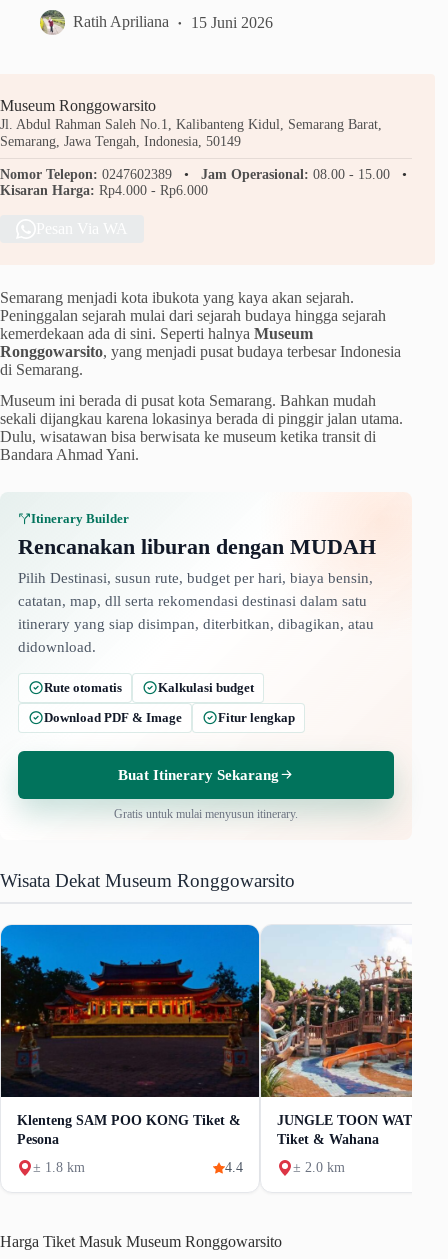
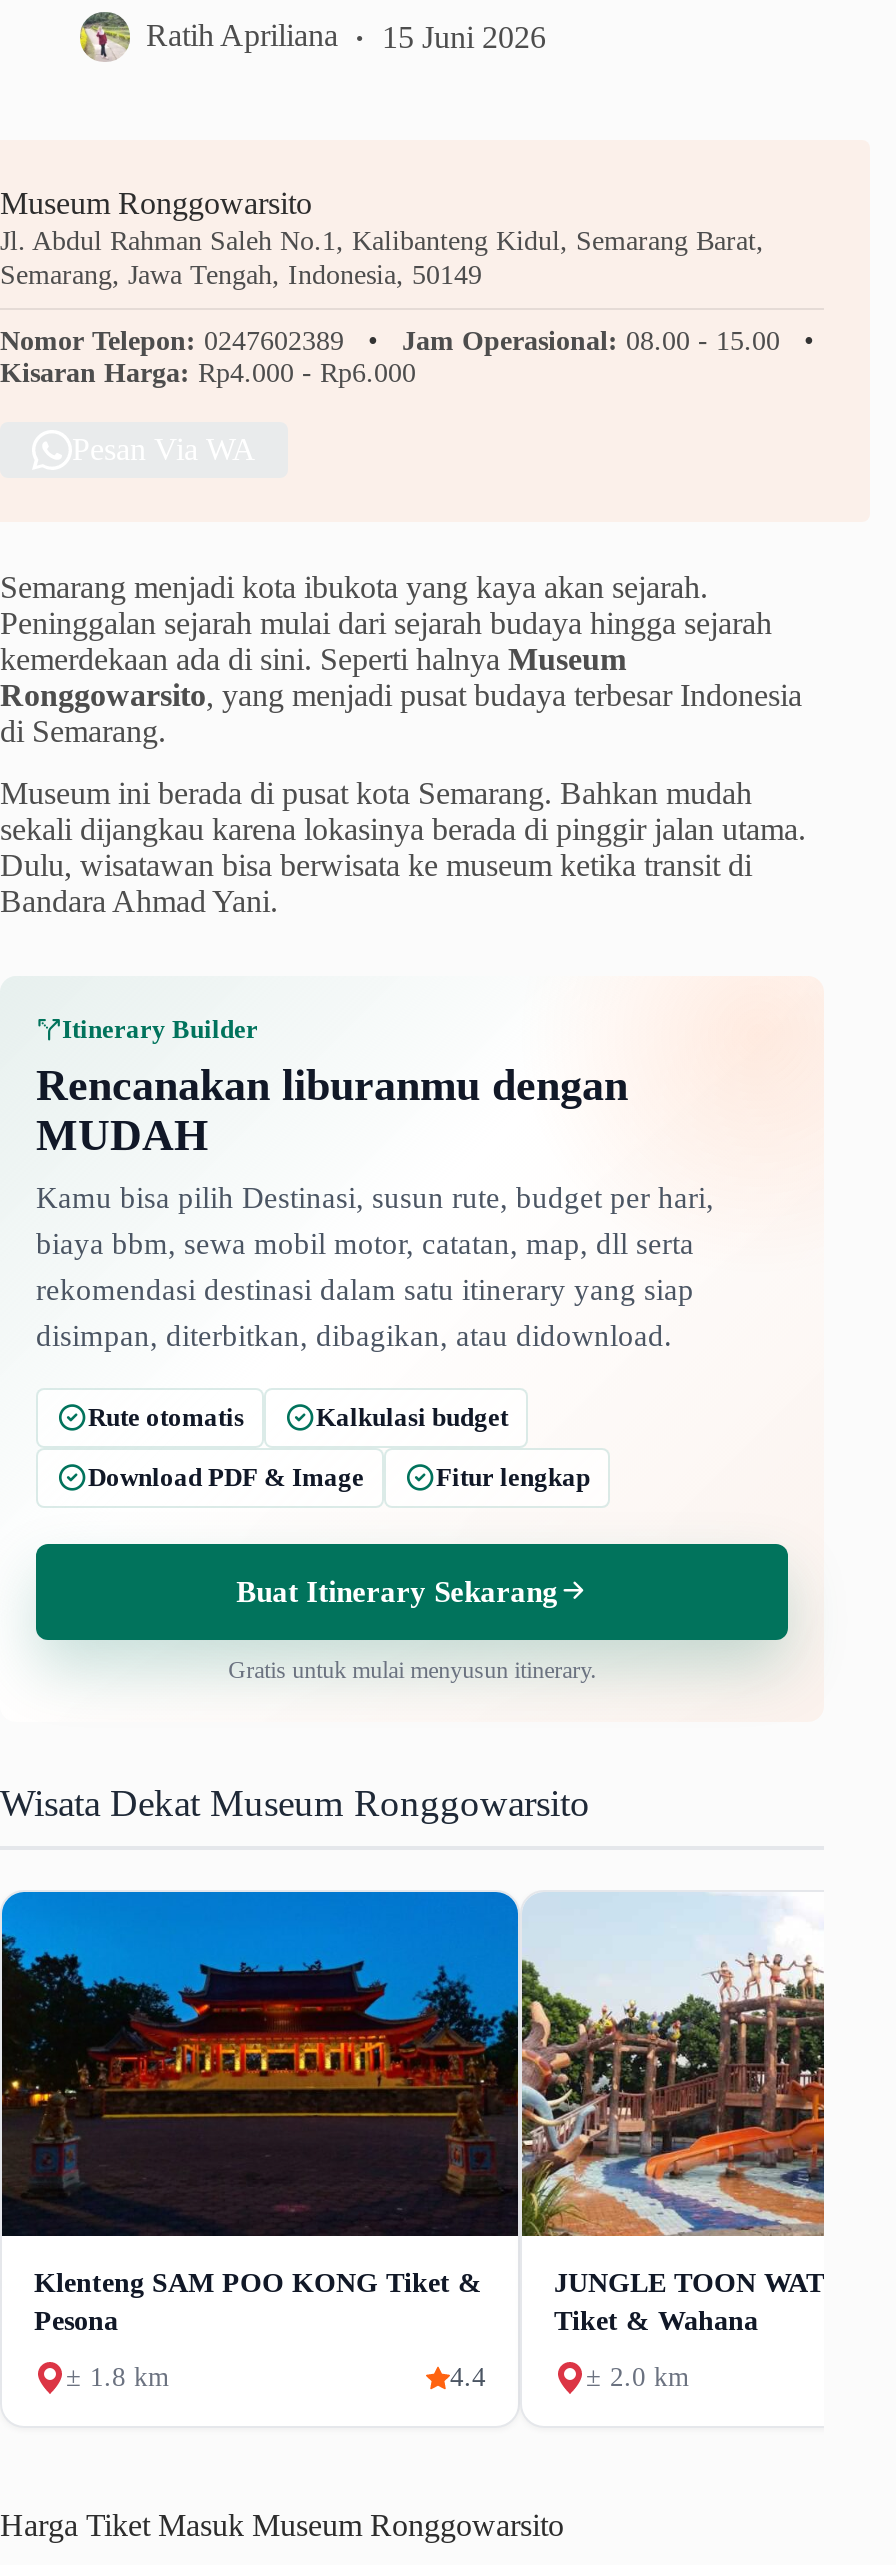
[18,534,376,655] Rencanakan liburan dengan MUDAH | Pilih Destinasi, susun rute, budget per hari, biaya bensin, | catatan, map, dll serta rekomendasi destinasi dalam satu | itinerary yang siap disimpan, diterbitkan, dibagikan, atau | didownload. -> [36,1060,714,1352] Rencanakan liburanmu dengan | MUDAH | Kamu bisa pilih Destinasi, susun rute, budget per hari, | biaya bbm, sewa mobil motor, catatan, map, dll serta | rekomendasi destinasi dalam satu itinerary yang siap | disimpan, diterbitkan, dibagikan, atau didownload.

